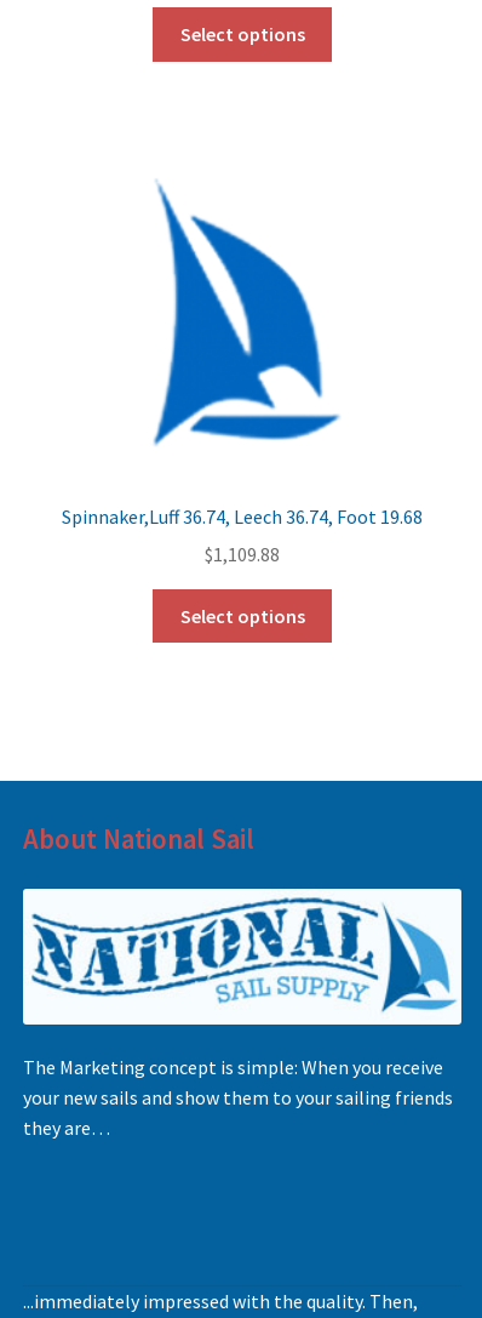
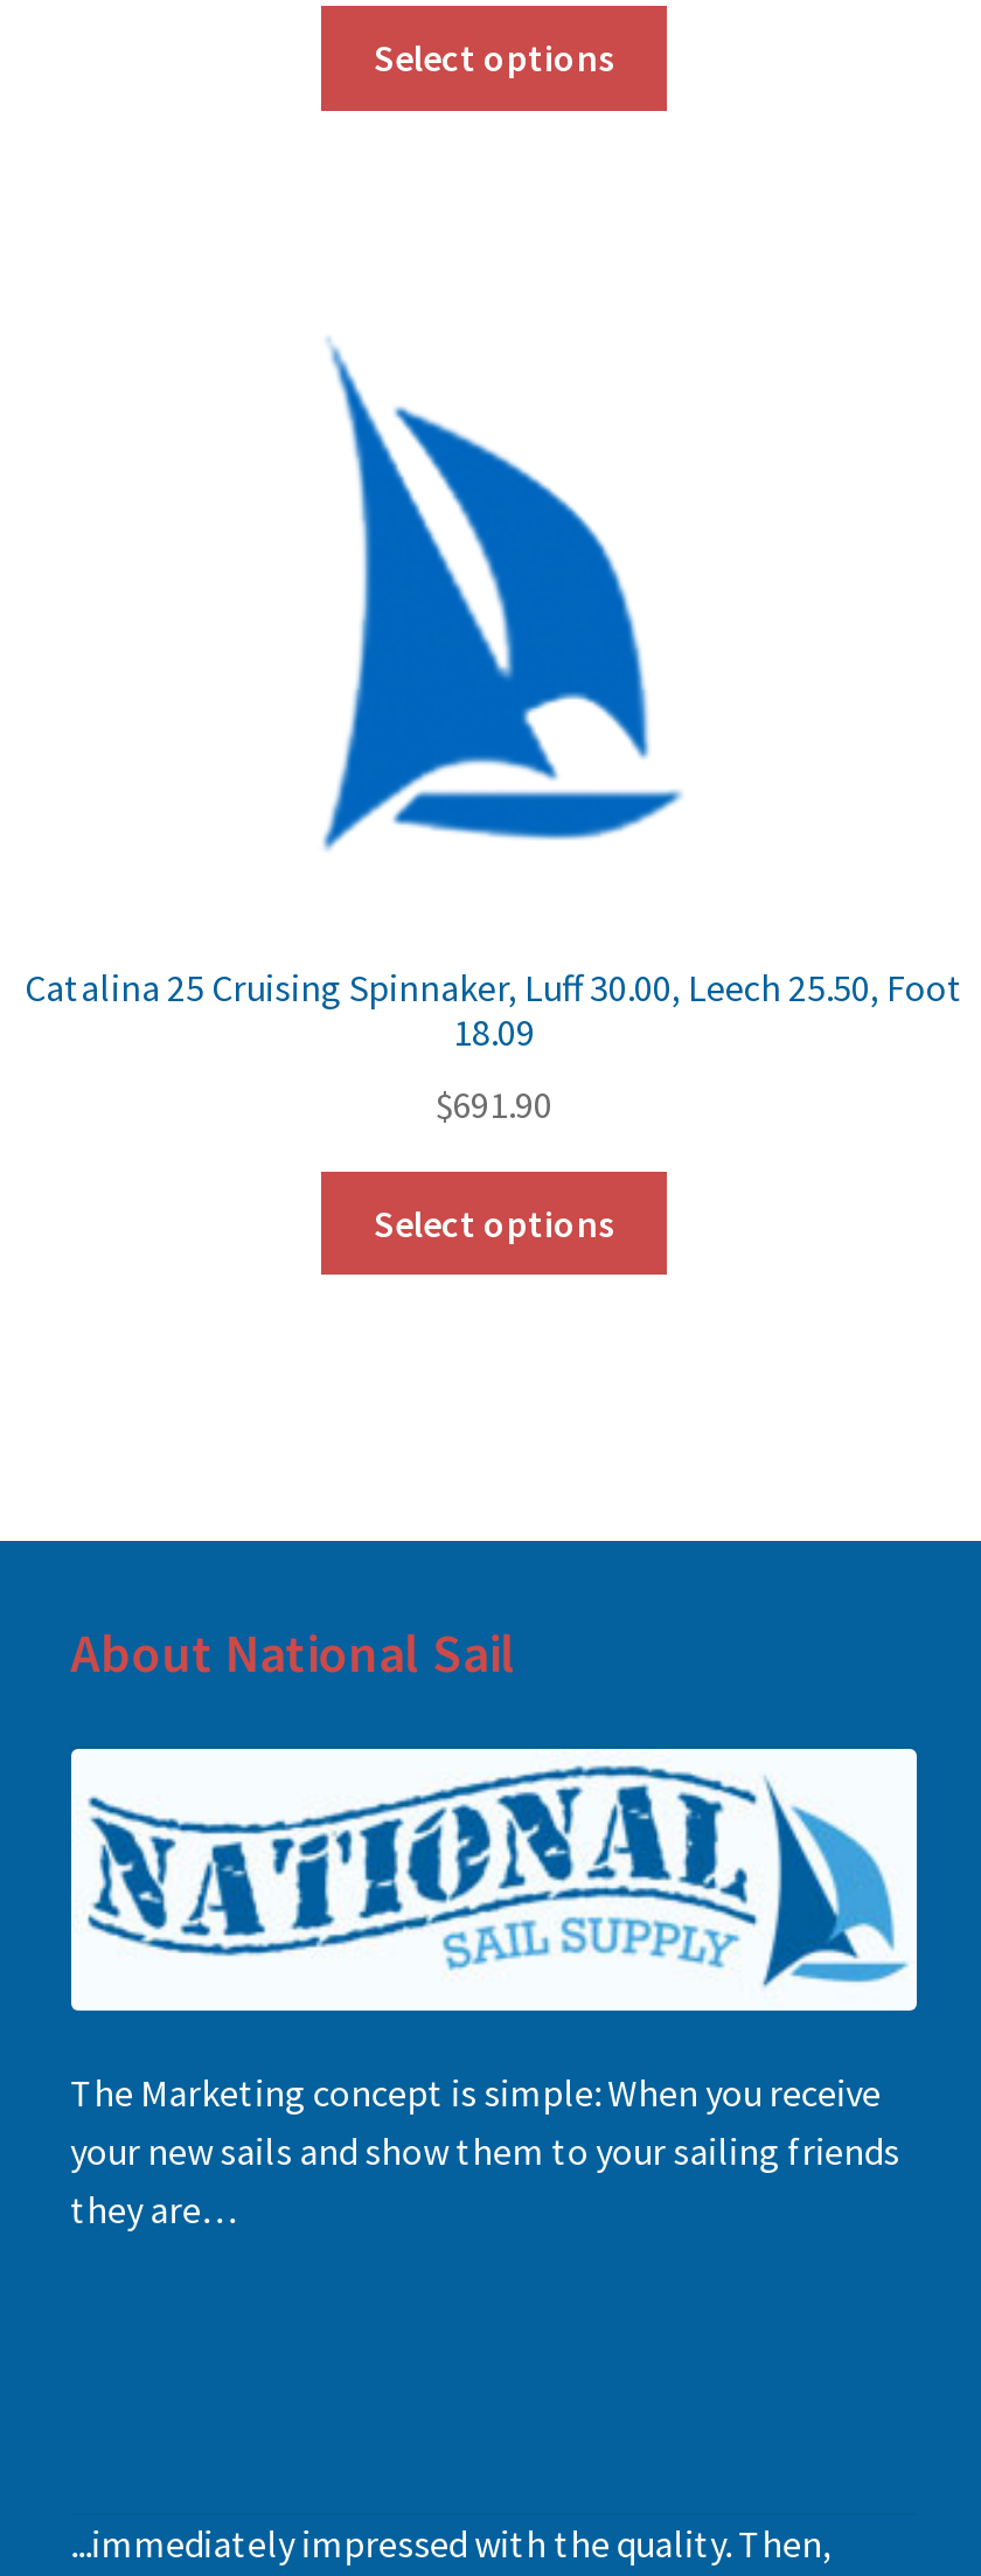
[62,504,423,529] Spinnaker,Luff 36.74, Leech 36.74, Foot 19.68 -> [25,964,963,1055] Catalina 25 Cruising Spinnaker, Luff 30.00, Leech 25.50, Foot | 18.09
[205,542,280,566] $1,109.88 -> [436,1080,552,1127] $691.90

